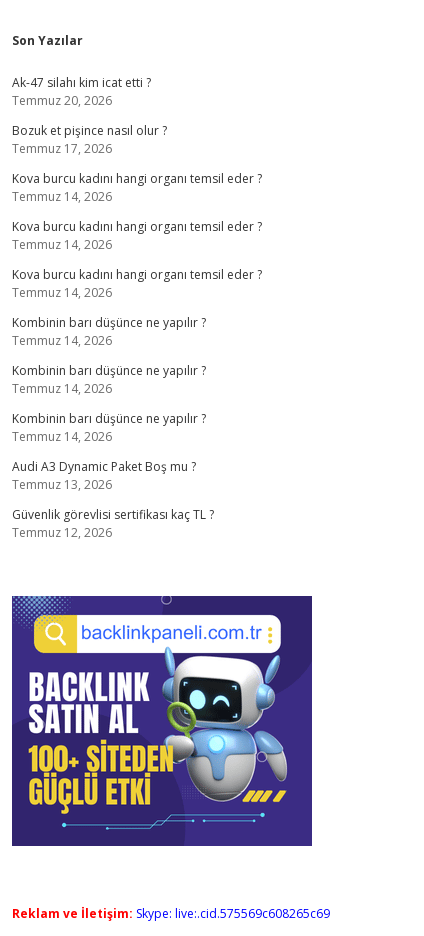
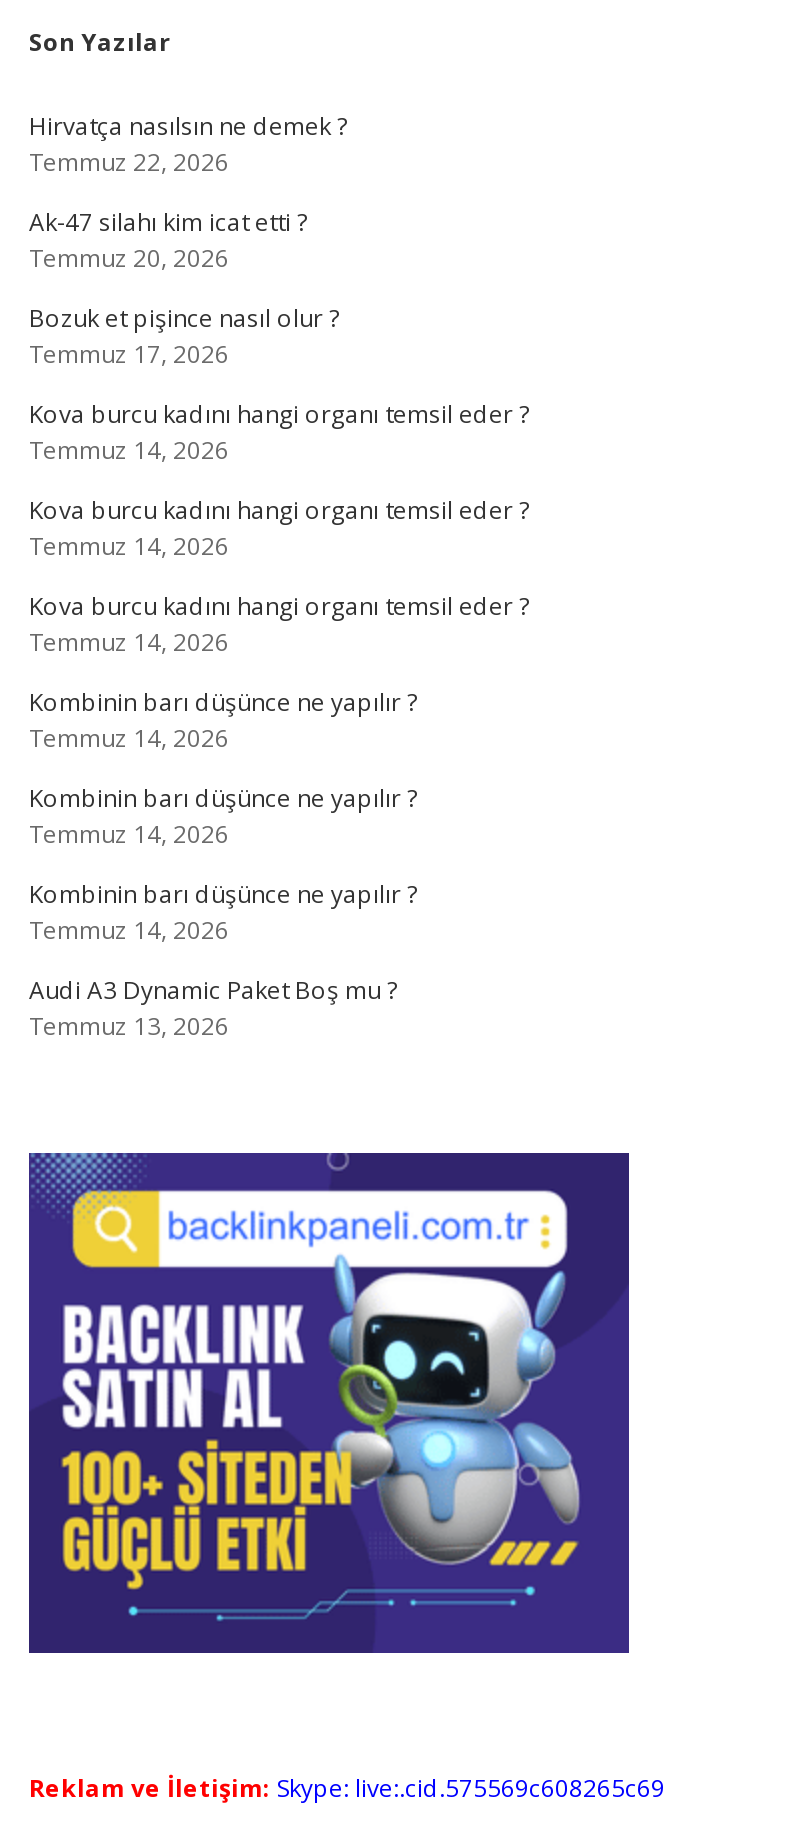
none -> [29,109,347,179] Hirvatça nasılsın ne demek ? | Temmuz 22, 2026
moved [12,74,262,493] -> [29,205,529,1043]: Ak-47 silahı kim icat etti ? | Temmuz 20, 2026 | Bozuk et pişince nasıl olur ? | ... | Audi A3 Dynamic Paket Boş mu ? | Temmuz 13, 2026
[12,506,214,541] Güvenlik görevlisi sertifikası kaç TL ? | Temmuz 12, 2026 -> none

